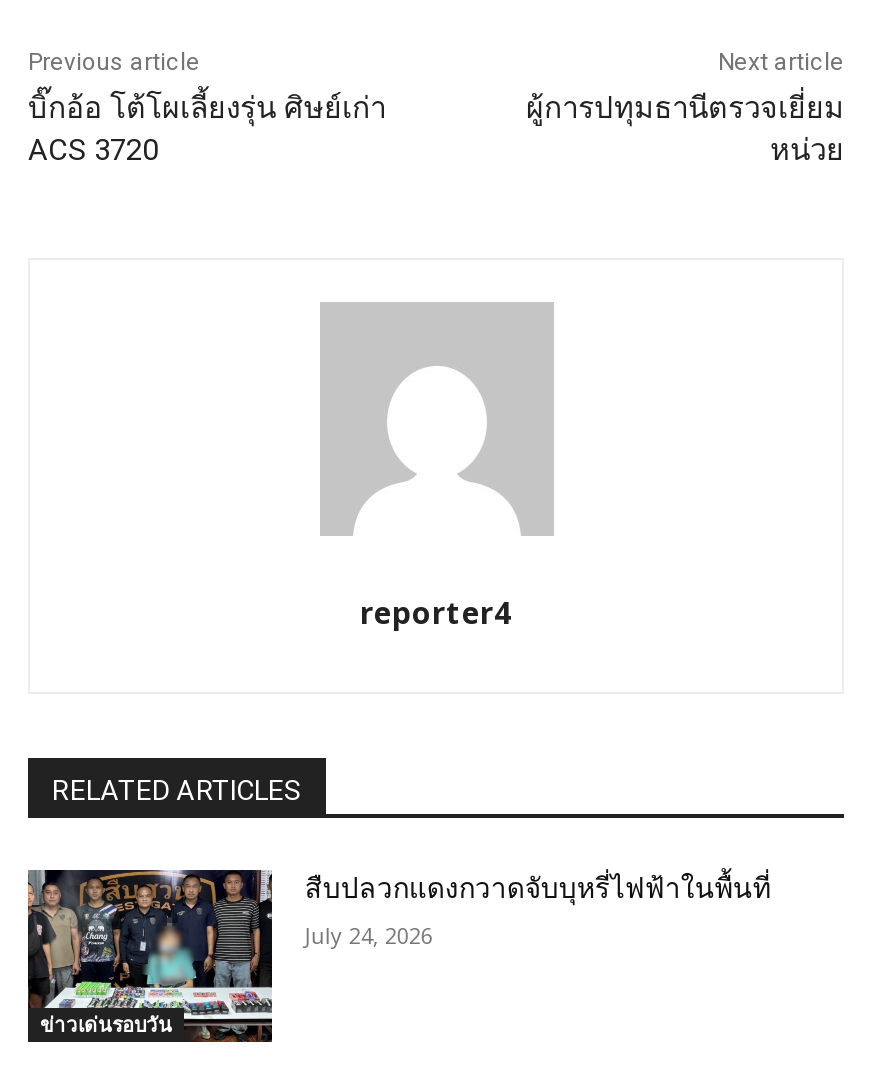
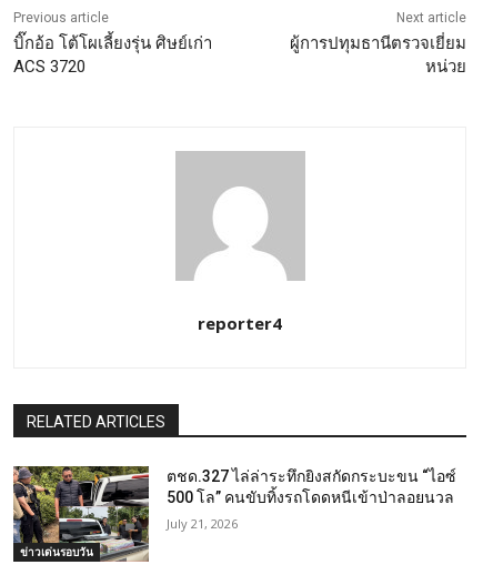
[26,868,771,1044] [image] | สืบปลวกแดงกวาดจับบุหรี่ไฟฟ้าในพื้นที่ -> [12,465,457,563] [image] | ตชด.327 ไล่ล่าระทึกยิงสกัดกระบะขน “ไอซ์ | 500 โล” คนขับทิ้งรถโดดหนีเข้าป่าลอยนวล
[305,920,433,950] July 24, 2026 -> [167,515,238,532] July 21, 2026

